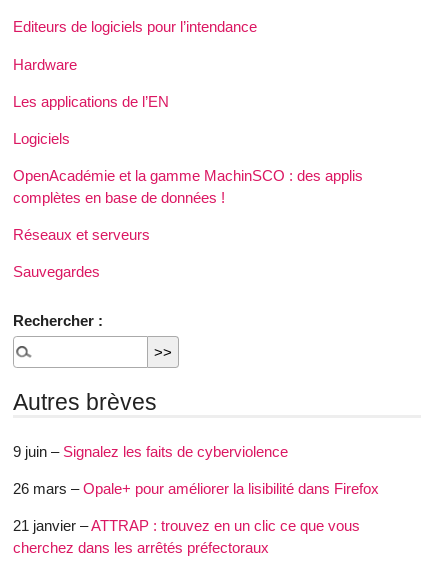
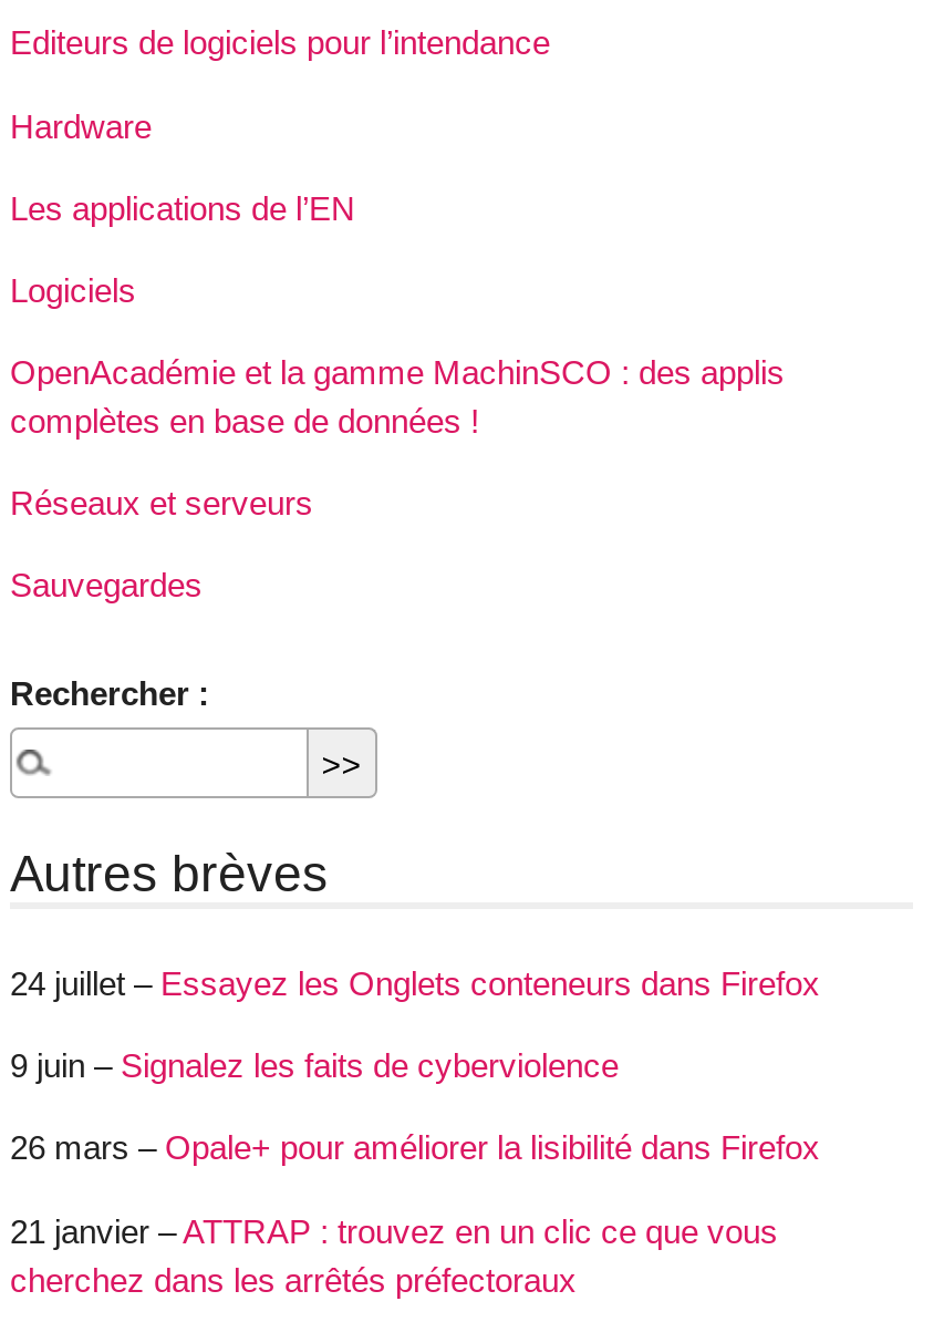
none -> [10,965,820,1002] 24 juillet – Essayez les Onglets conteneurs dans Firefox

